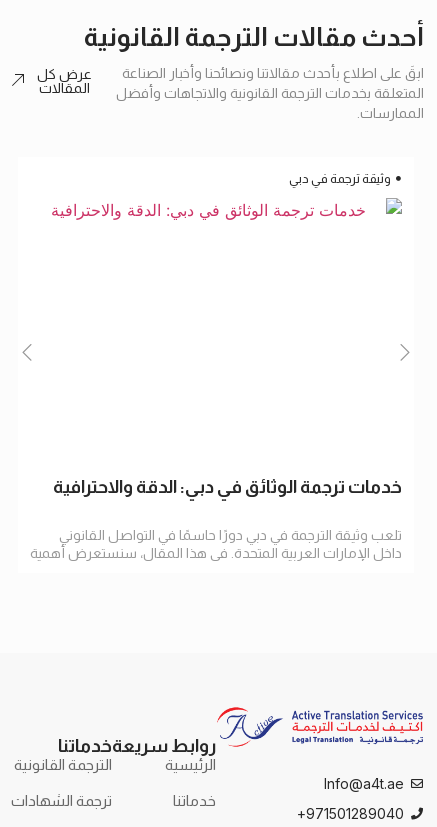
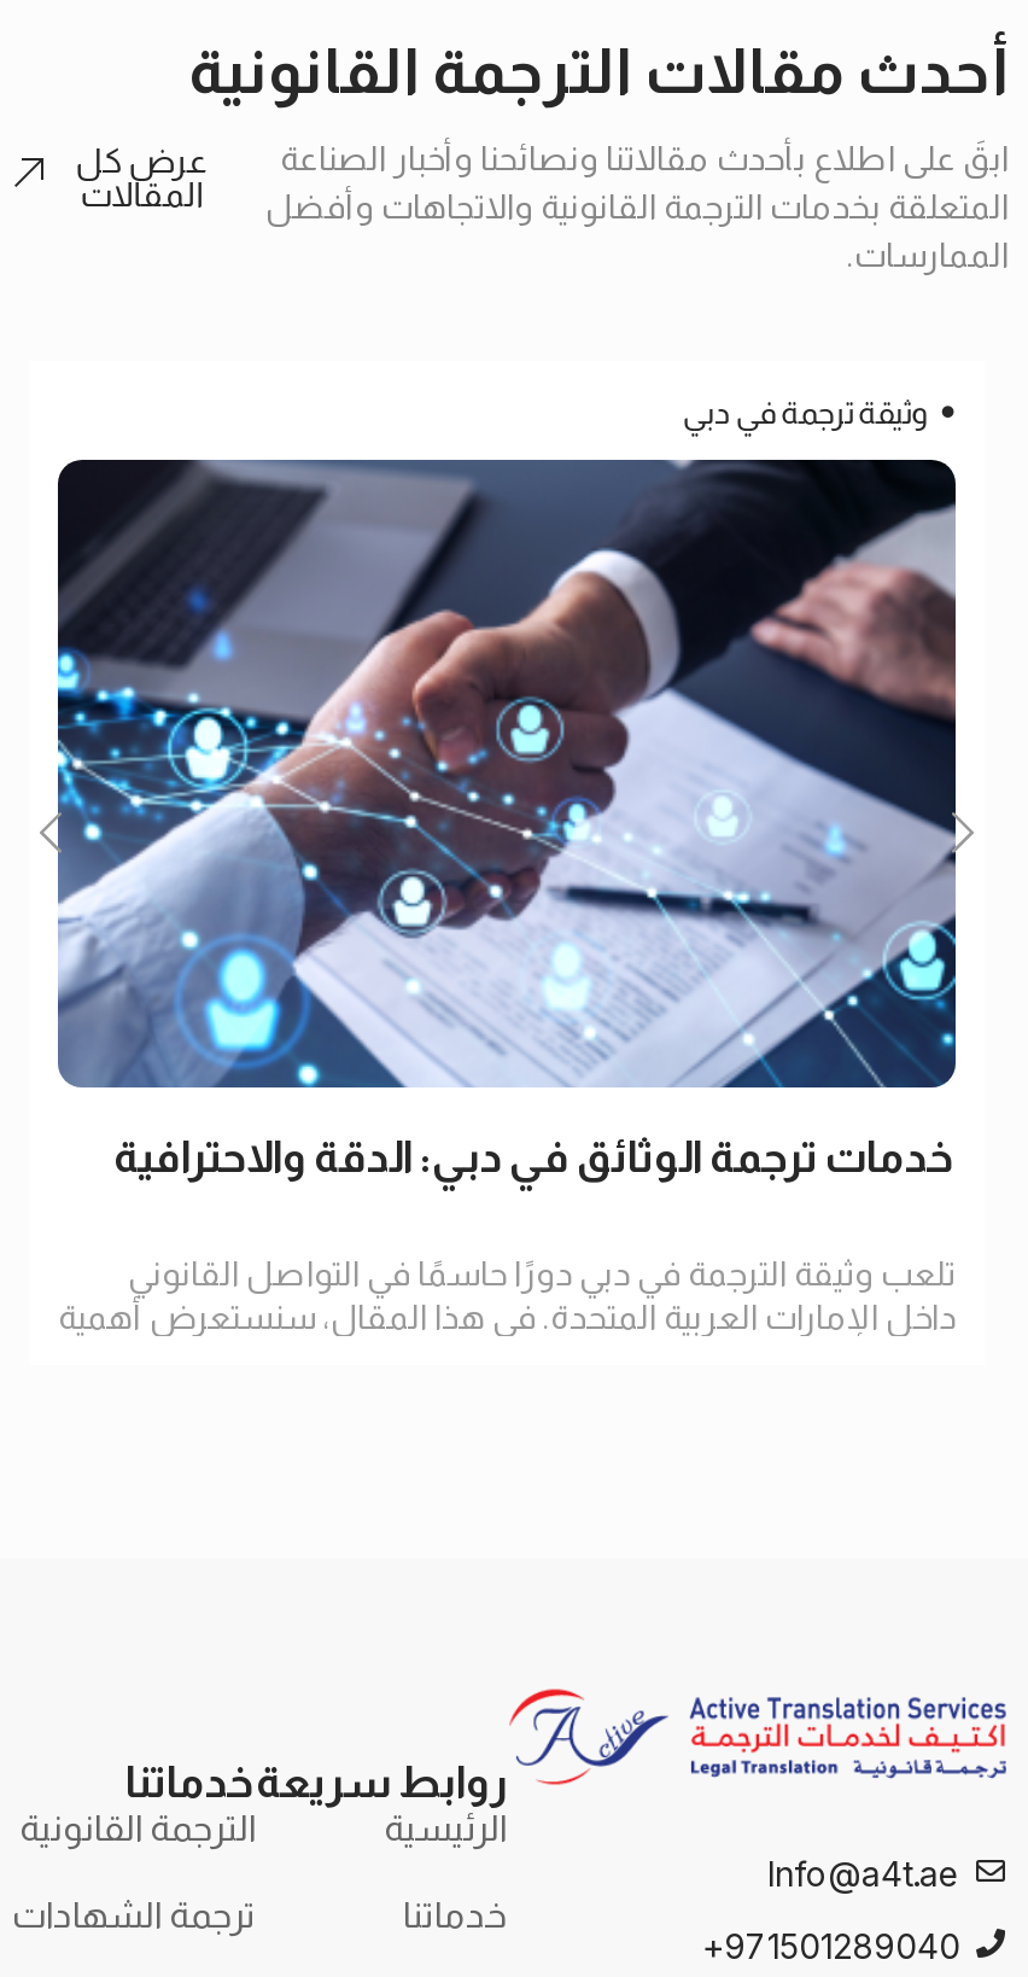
none -> [56,456,958,1091] [image]

